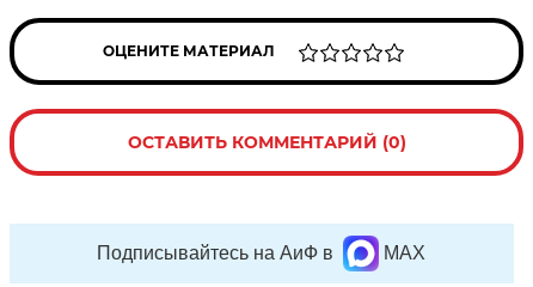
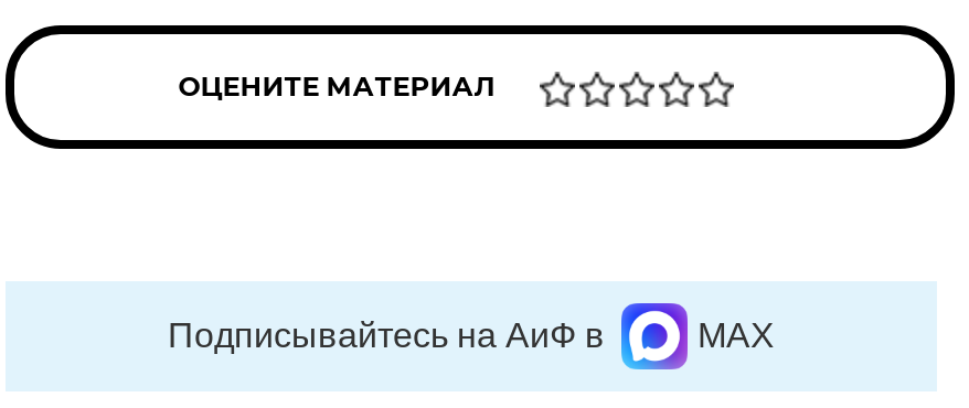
[128,131,406,153] ОСТАВИТЬ КОММЕНТАРИЙ (0) -> none

